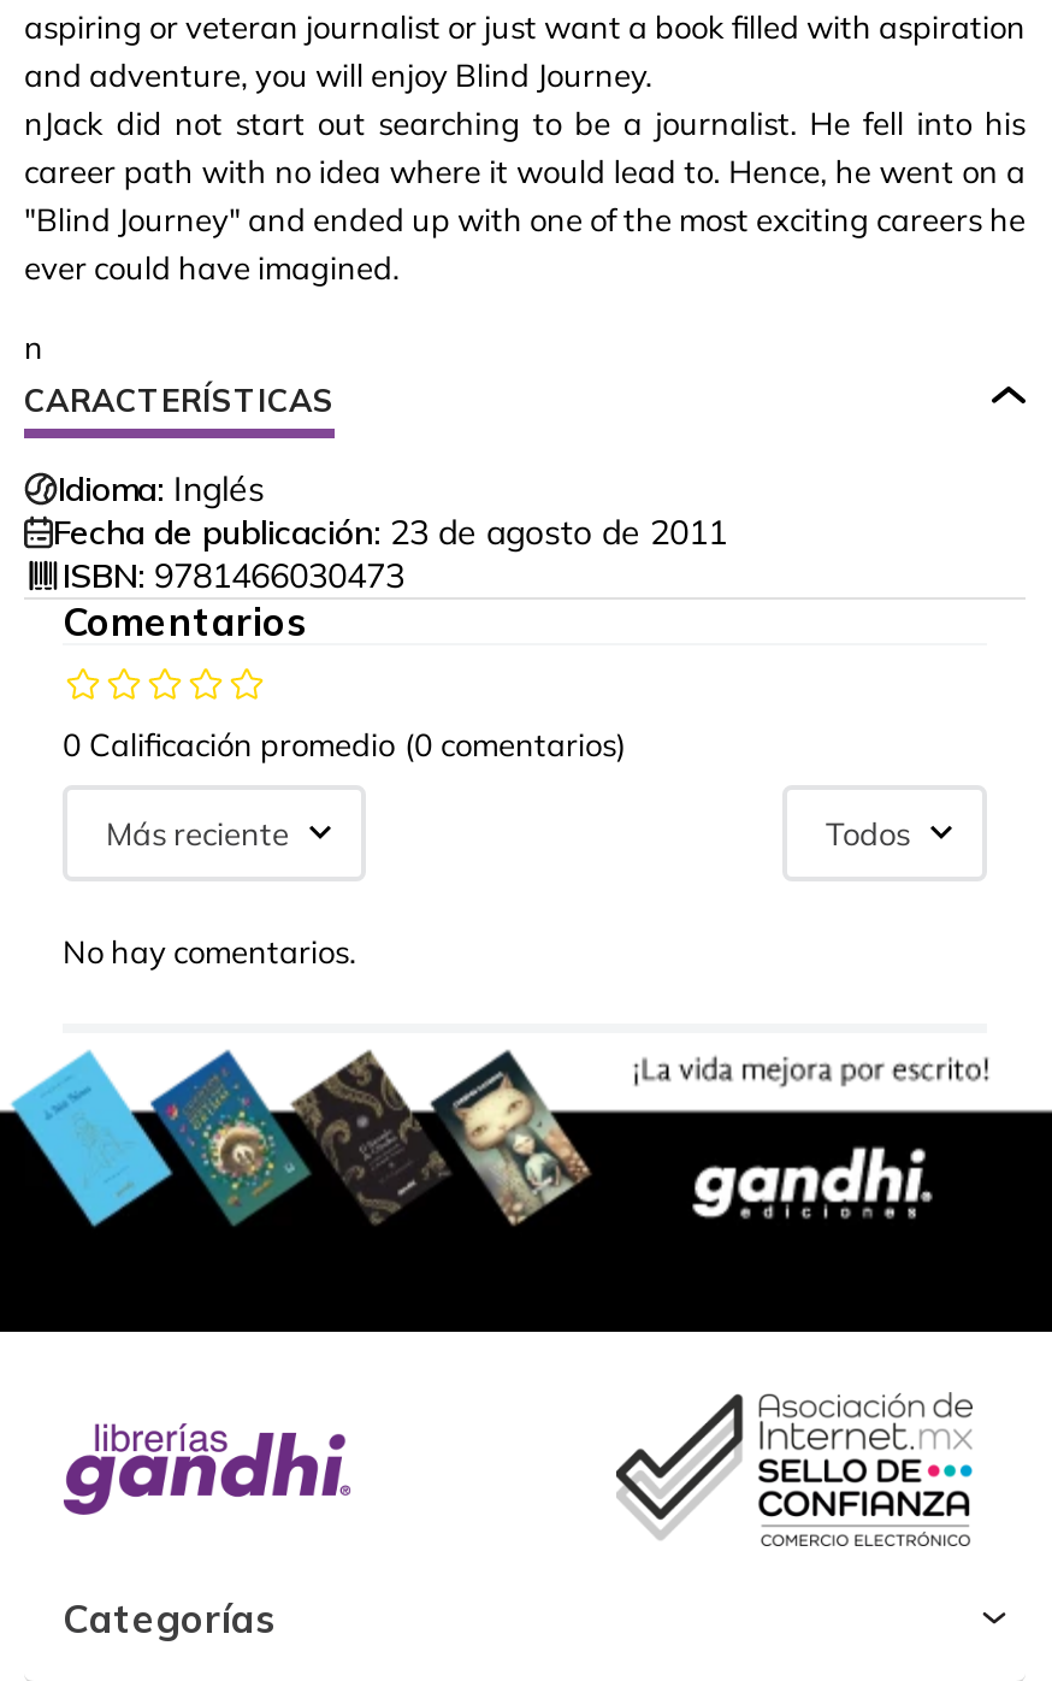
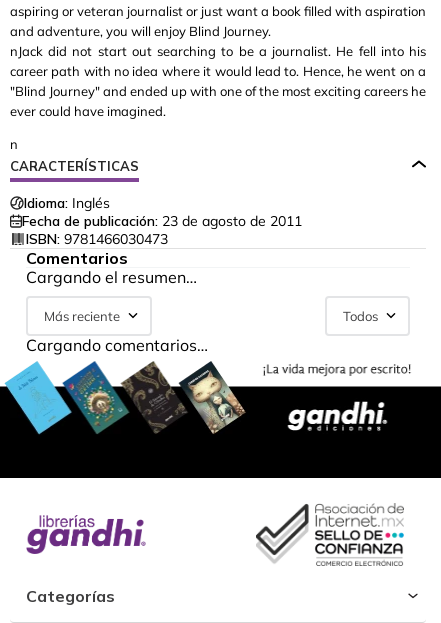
[63,725,626,763] 0 Calificación promedio (0 comentarios) -> [26,267,197,287] Cargando el resumen…
[63,932,356,971] No hay comentarios. -> [26,335,208,355] Cargando comentarios…

